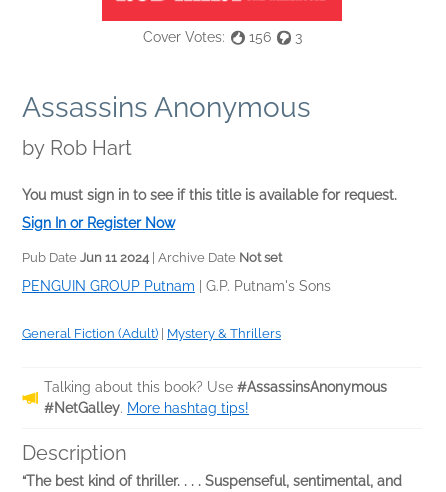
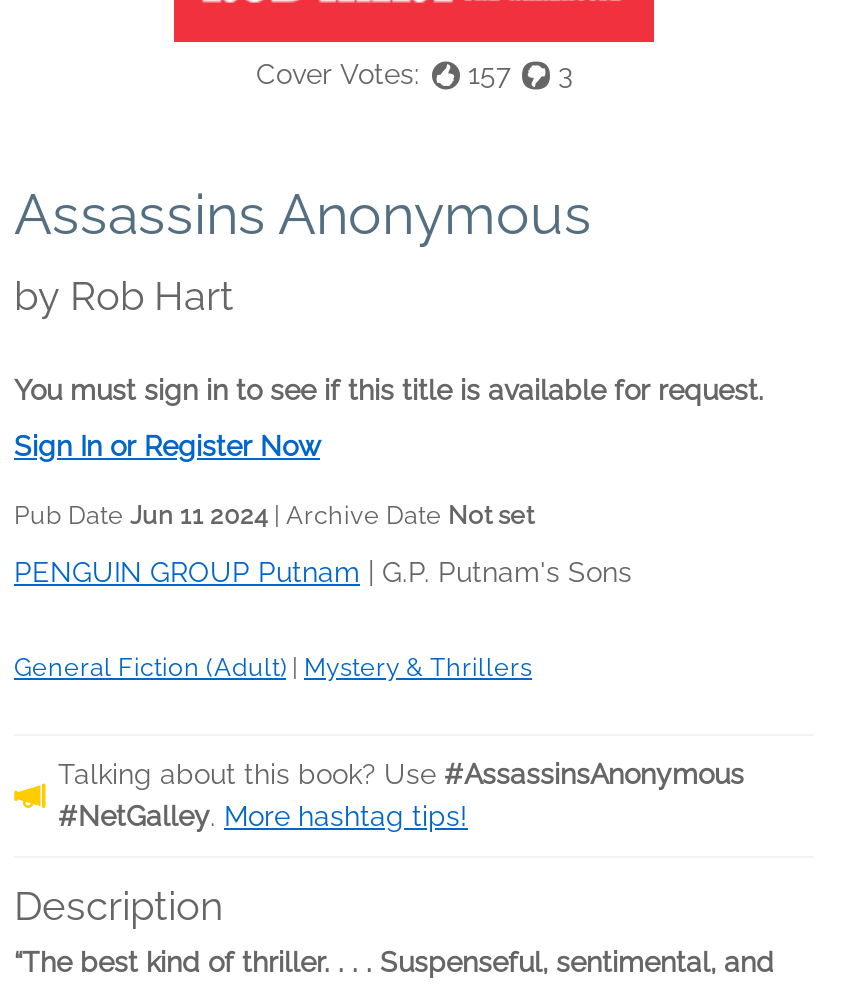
[142,29,301,45] Cover Votes: 156 3 -> [256,59,572,91] Cover Votes: 157 3

